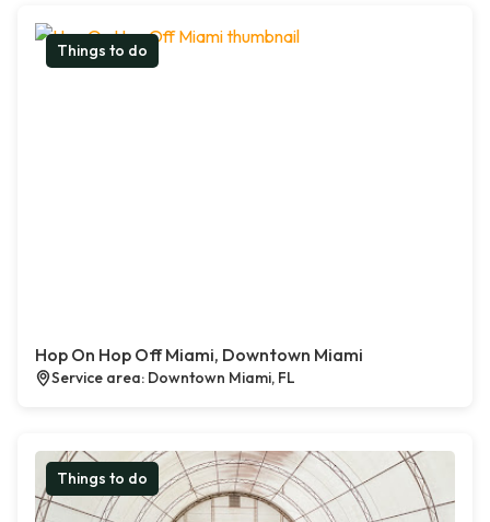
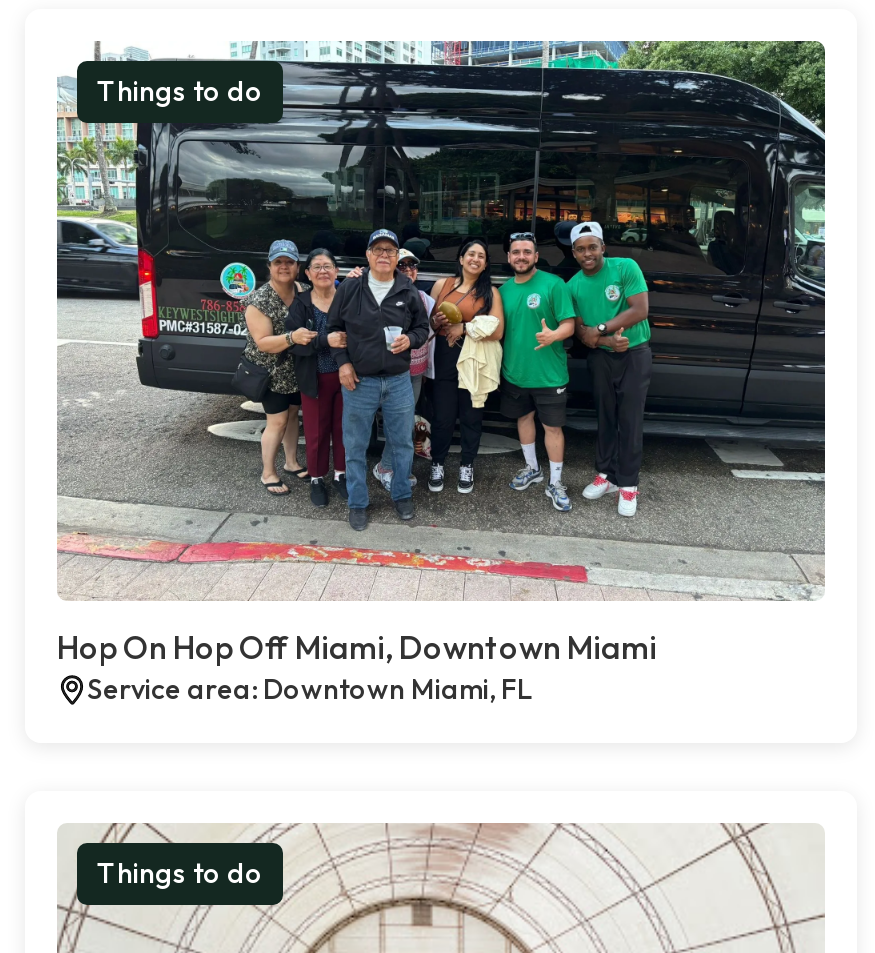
none -> [55,39,827,603] [image]

